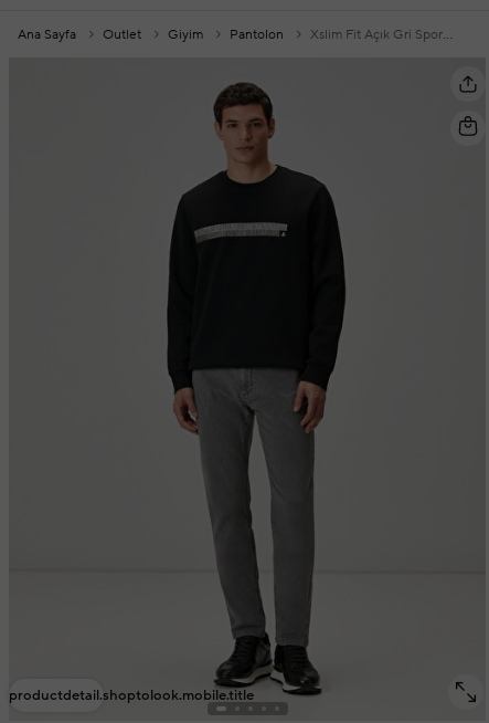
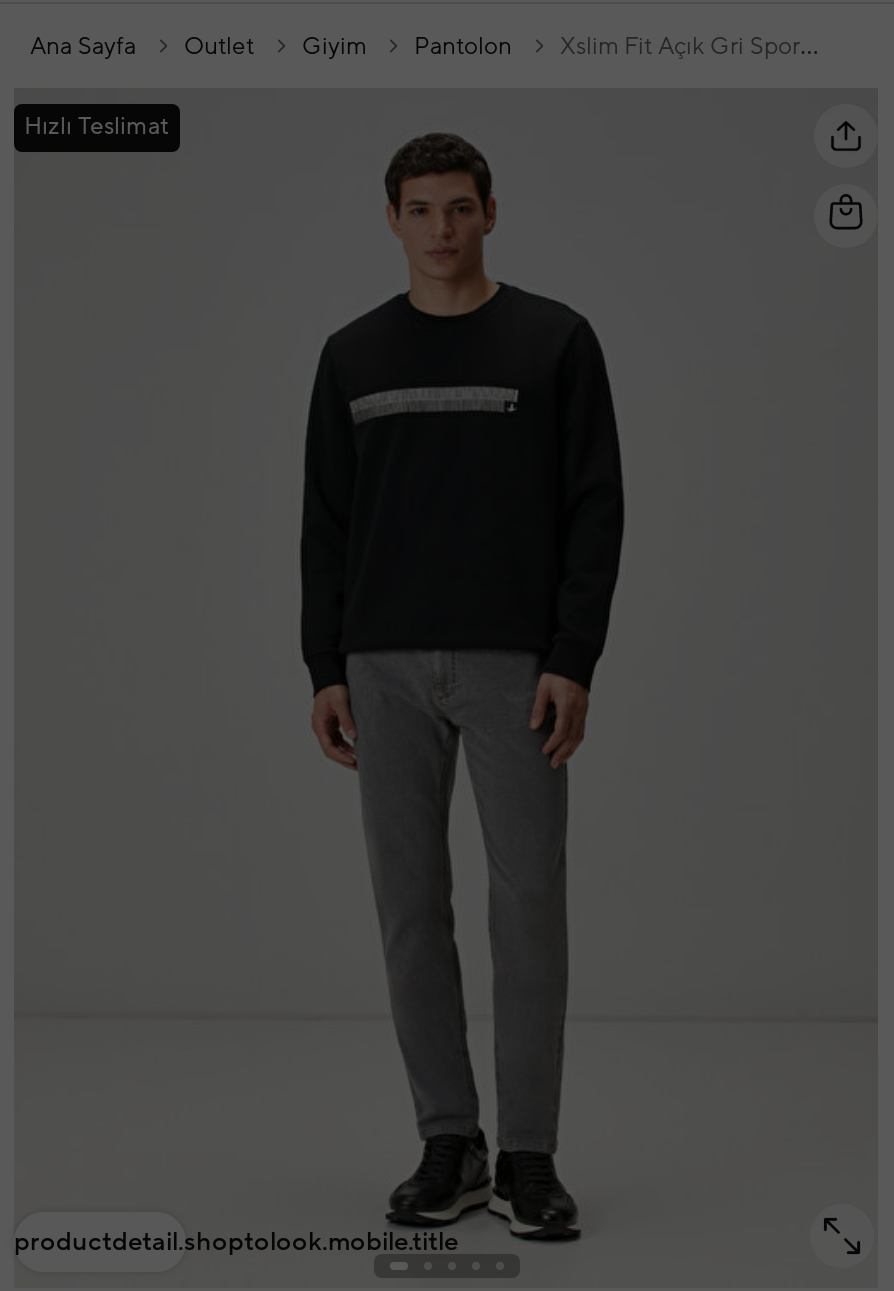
none -> [24,112,170,142] Hızlı Teslimat

